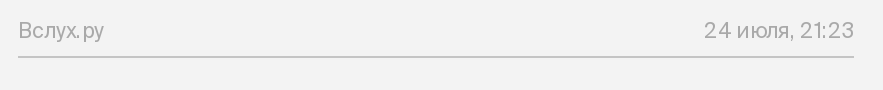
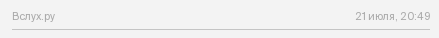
[704,17,854,41] 24 июля, 21:23 -> [355,9,430,21] 21 июля, 20:49

